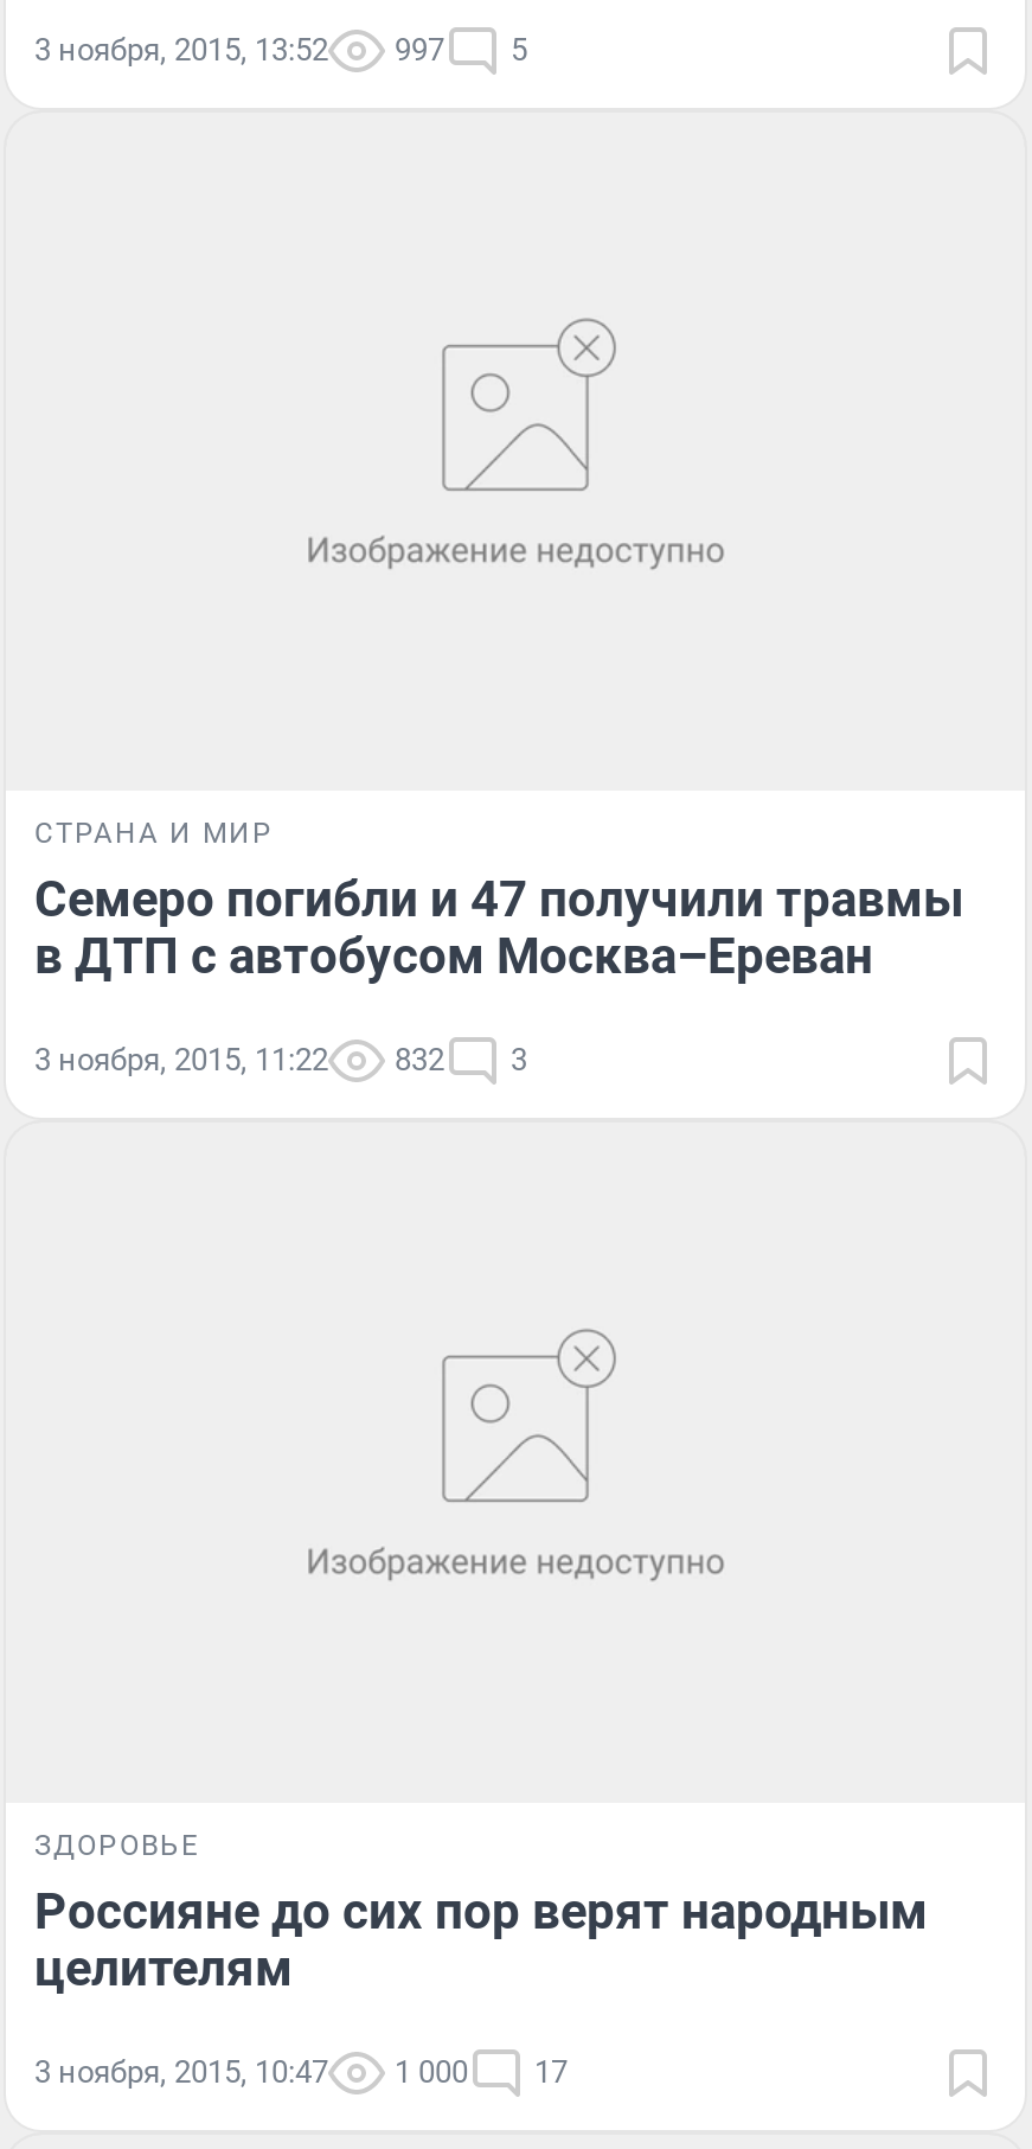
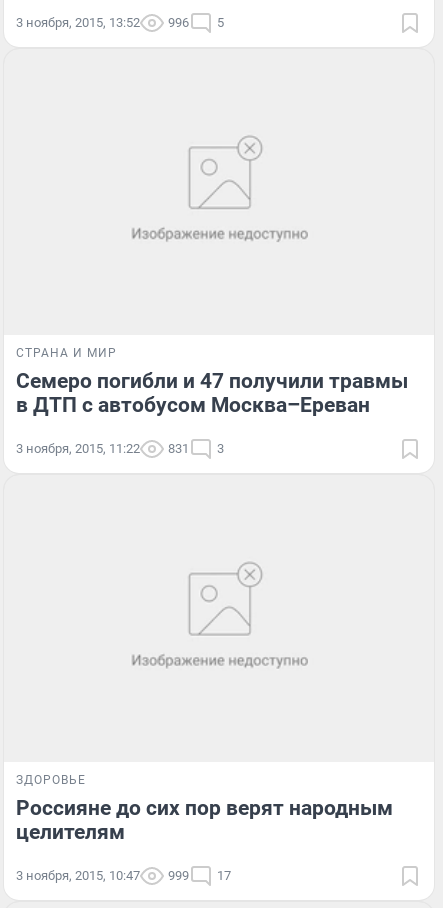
[395,31,444,67] 997 -> [168,15,189,30] 996
[395,1042,444,1078] 832 -> [168,441,189,456] 831
[395,2054,468,2089] 1 000 -> [168,868,189,883] 999

